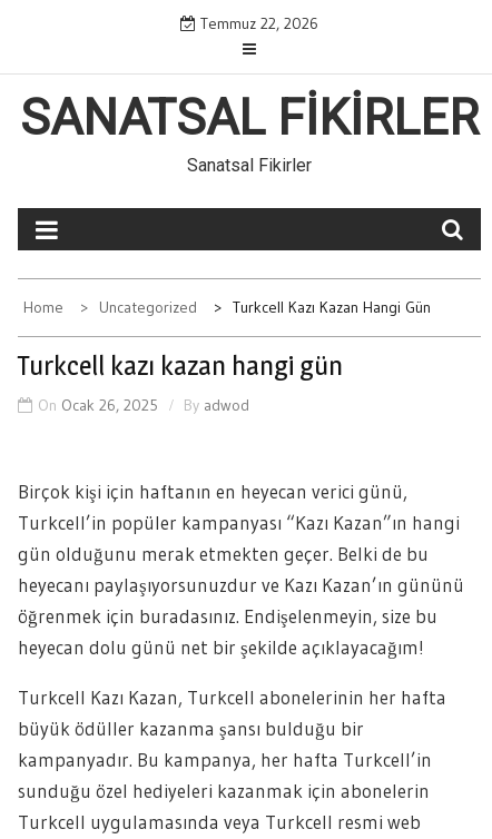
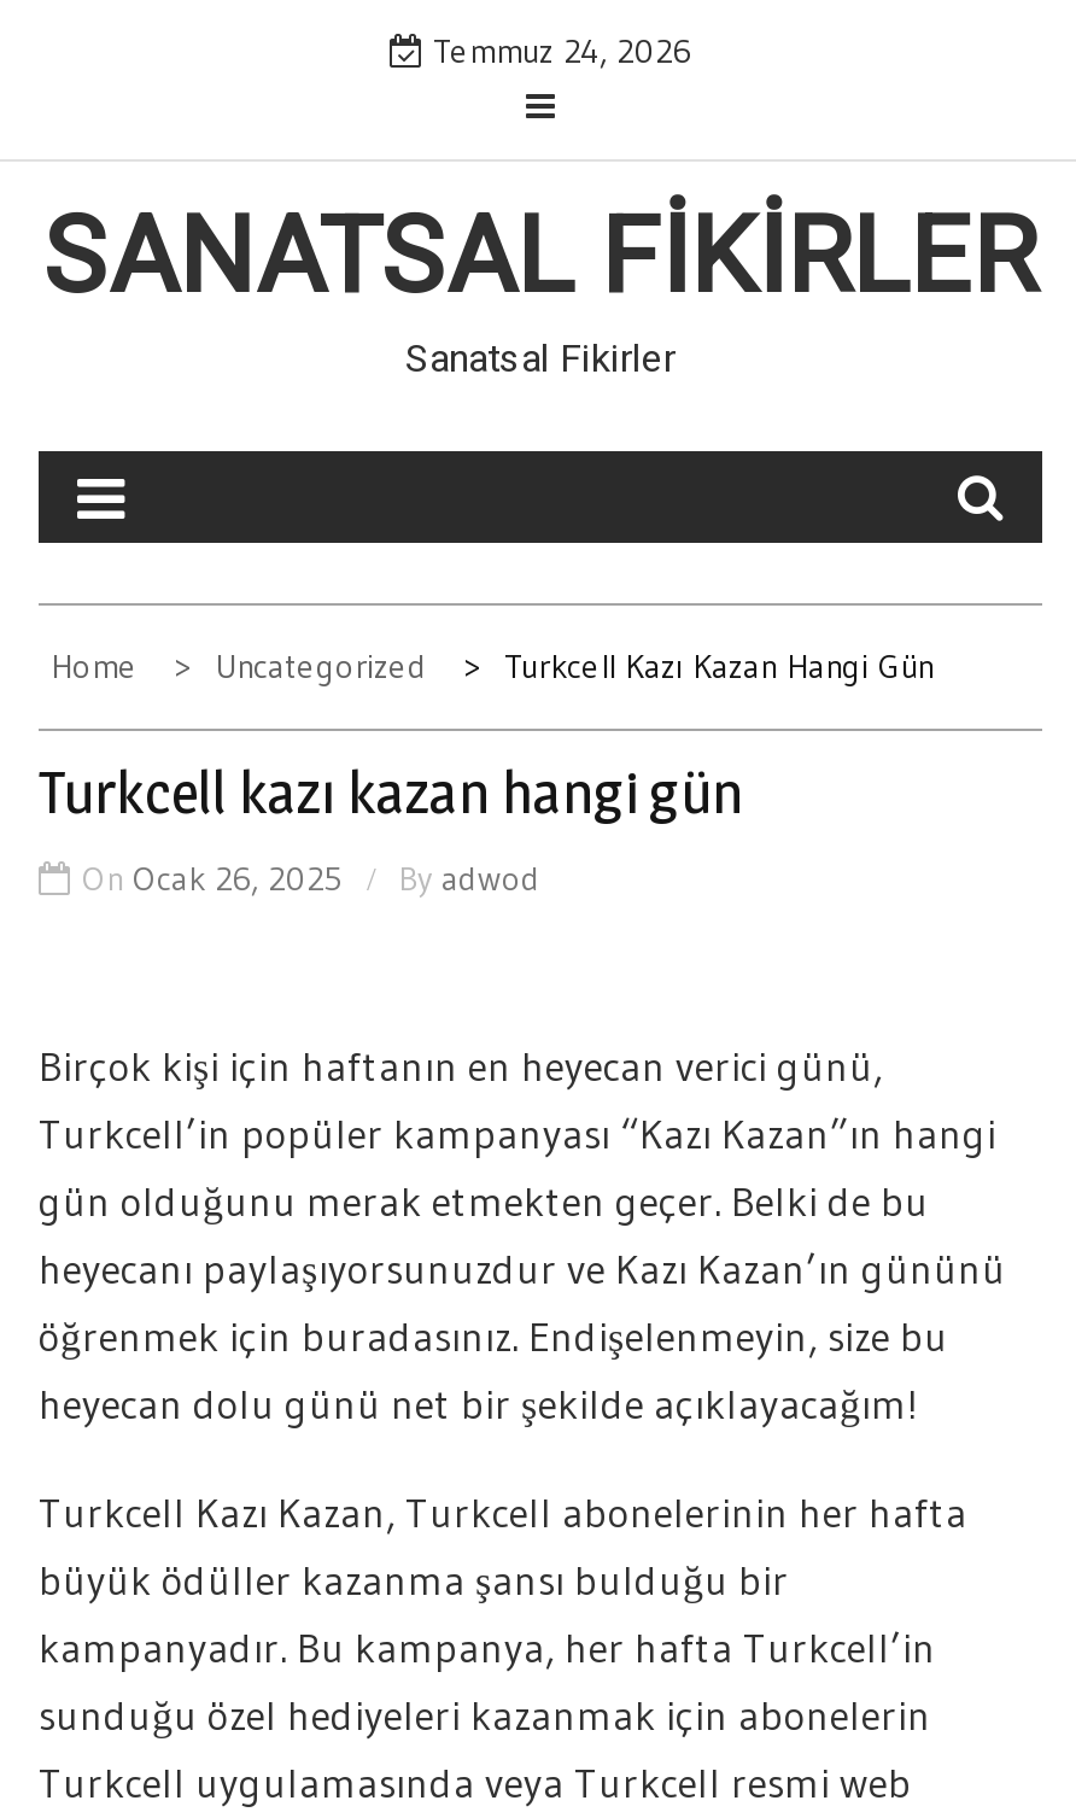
[196,13,318,33] Temmuz 22, 2026 -> [423,29,691,72] Temmuz 24, 2026

